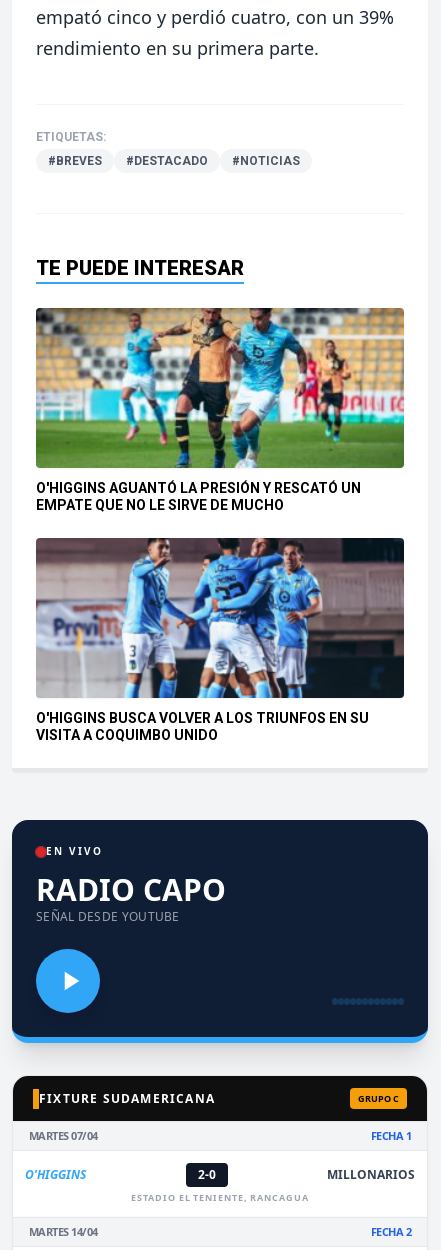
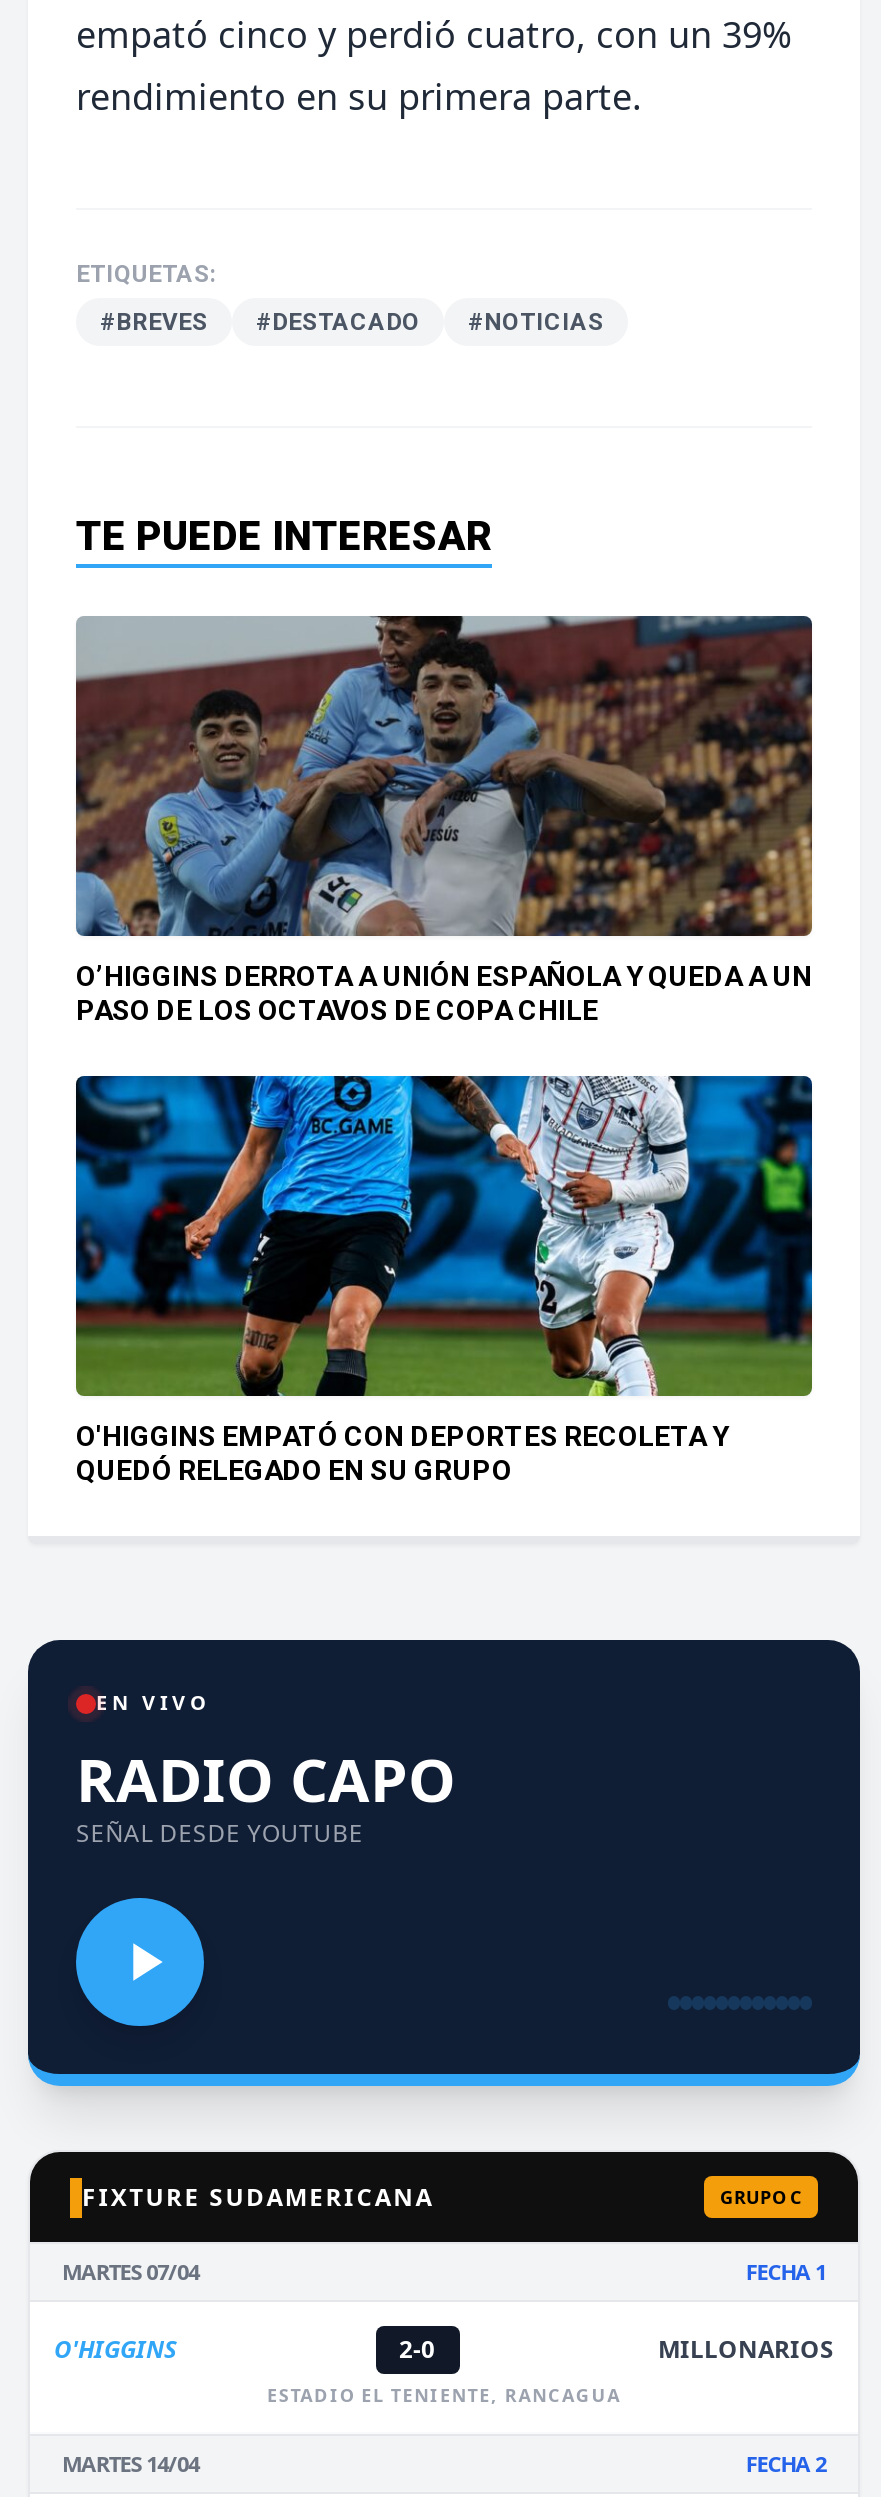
[35,307,405,513] [image] | O'HIGGINS AGUANTÓ LA PRESIÓN Y RESCATÓ UN | EMPATE QUE NO LE SIRVE DE MUCHO -> [74,614,814,1026] [image] | O’HIGGINS DERROTA A UNIÓN ESPAÑOLA Y QUEDA A UN | PASO DE LOS OCTAVOS DE COPA CHILE
[35,537,405,743] [image] | O'HIGGINS BUSCA VOLVER A LOS TRIUNFOS EN SU | VISITA A COQUIMBO UNIDO -> [74,1074,814,1486] [image] | O'HIGGINS EMPATÓ CON DEPORTES RECOLETA Y | QUEDÓ RELEGADO EN SU GRUPO

